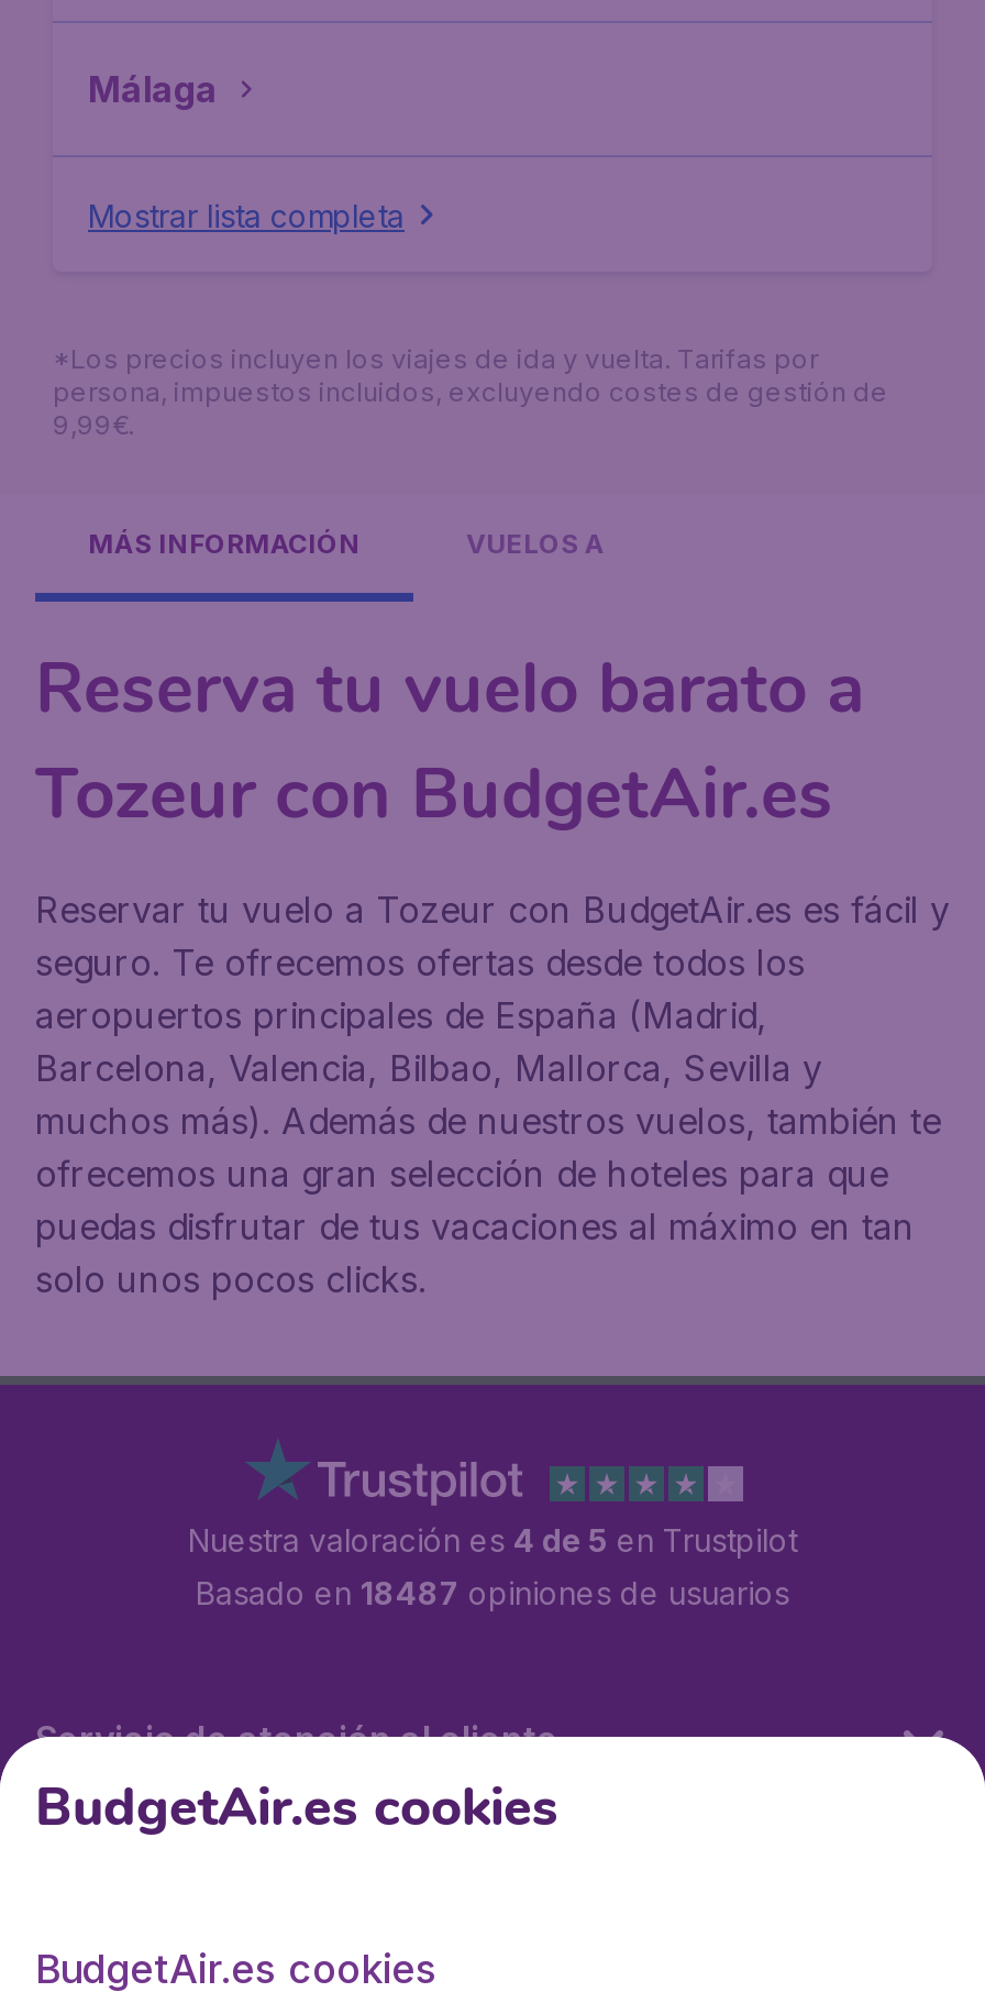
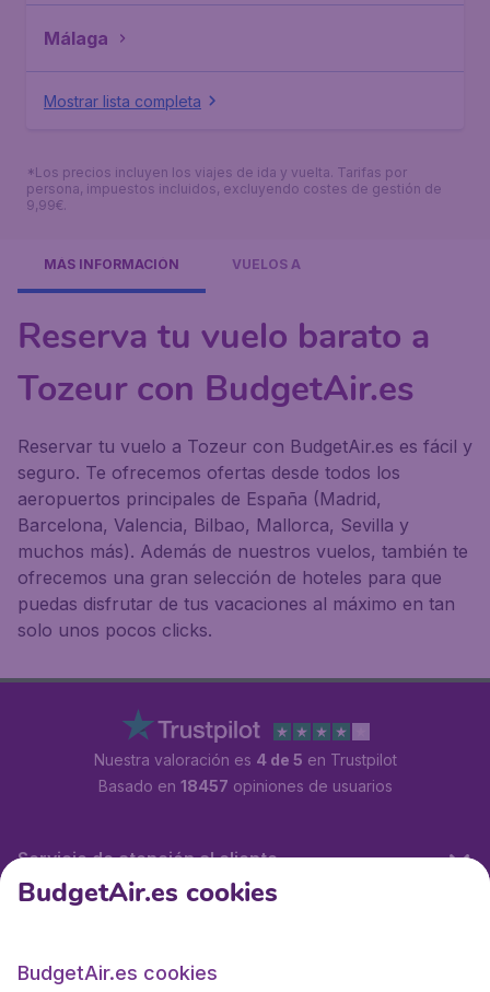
[196,1574,789,1611] Basado en 18487 opiniones de usuarios -> [98,777,392,795] Basado en 18457 opiniones de usuarios

